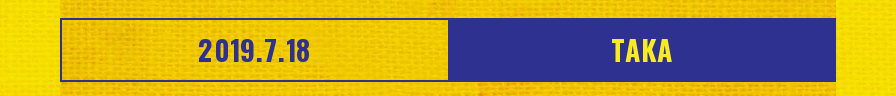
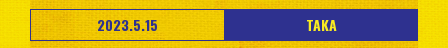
[198,28,312,70] 2019.7.18 -> [97,14,158,35] 2023.5.15

